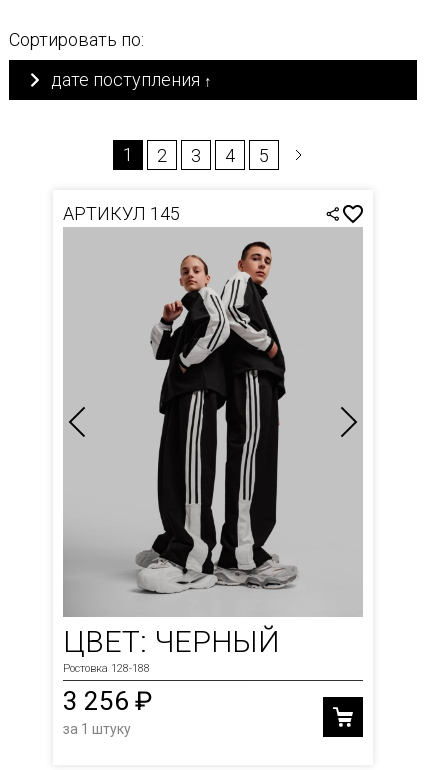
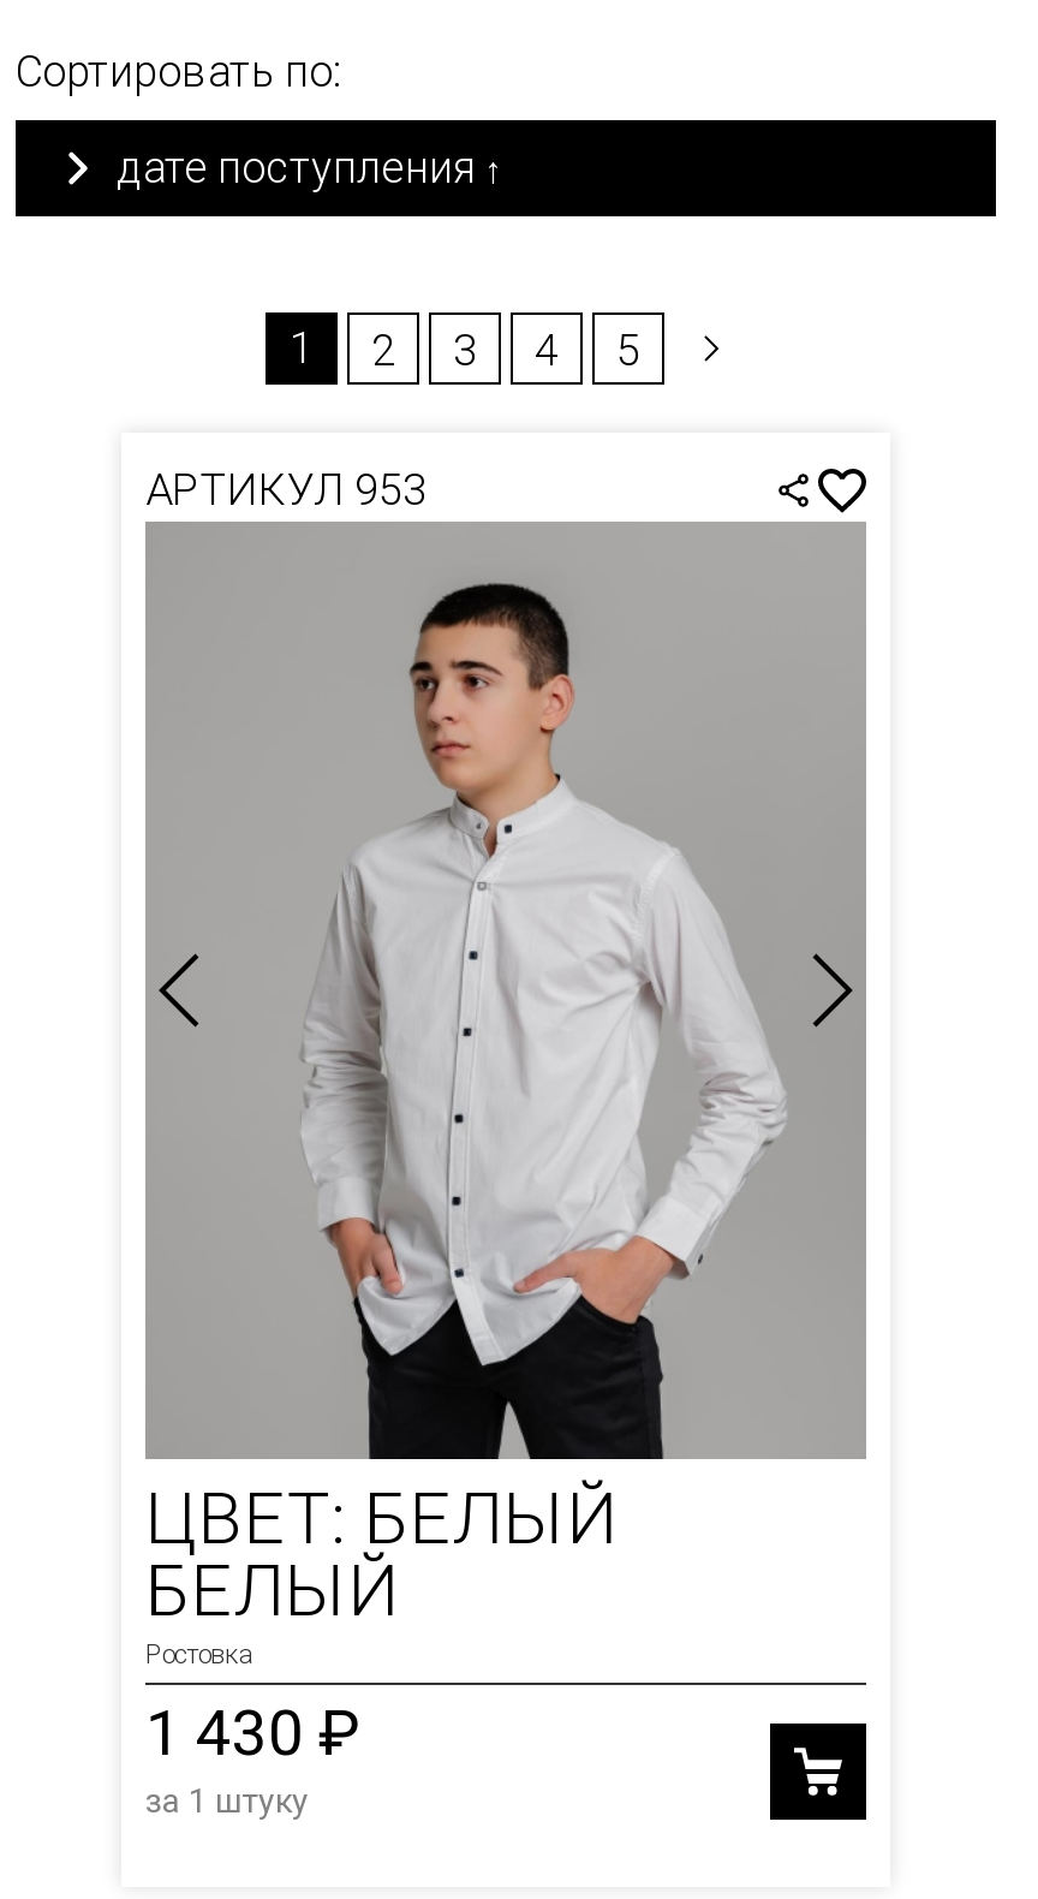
[63,203,180,224] АРТИКУЛ 145 -> [145,465,426,515] АРТИКУЛ 953
[63,231,361,716] [image] | ЦВЕТ: ЧЕРНЫЙ | Ростовка 128-188 | 3 256 ₽ -> [145,526,864,1770] [image] | ЦВЕТ: БЕЛЫЙ | БЕЛЫЙ | Ростовка | 1 430 ₽

